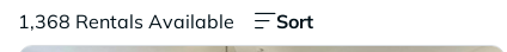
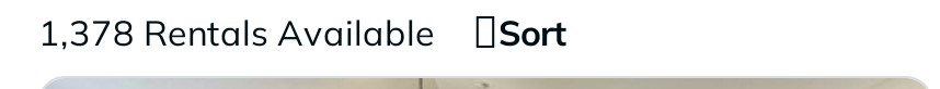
[18,9,234,33] 1,368 Rentals Available -> [38,11,435,54] 1,378 Rentals Available

